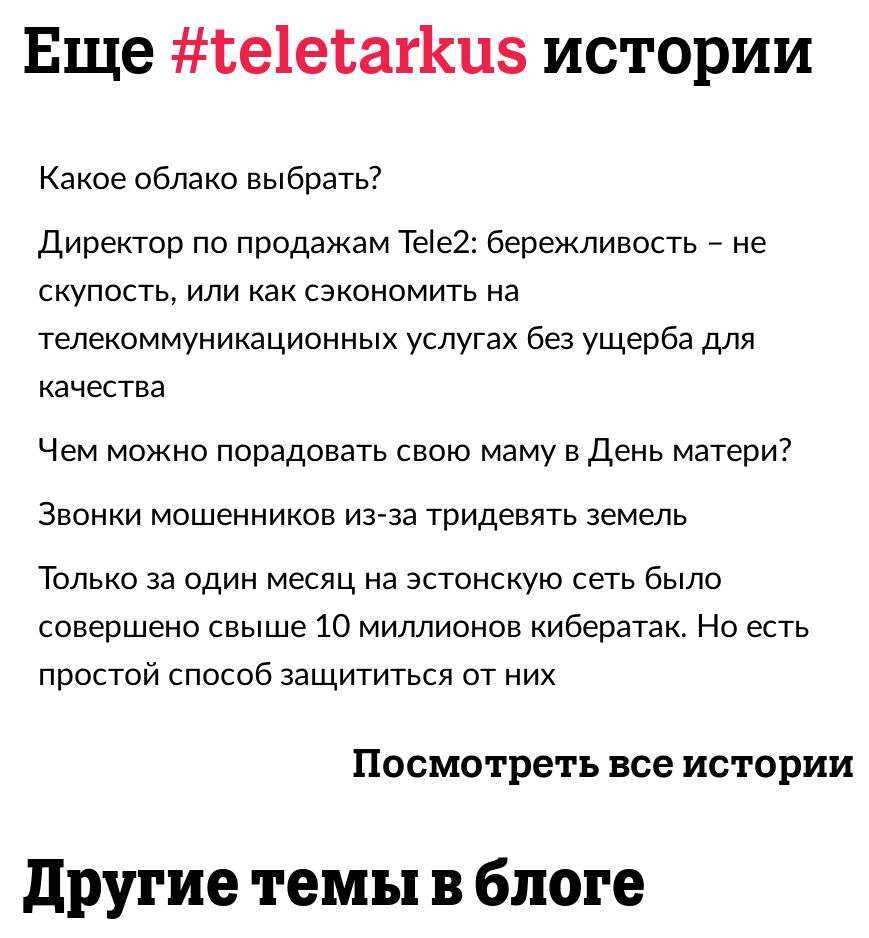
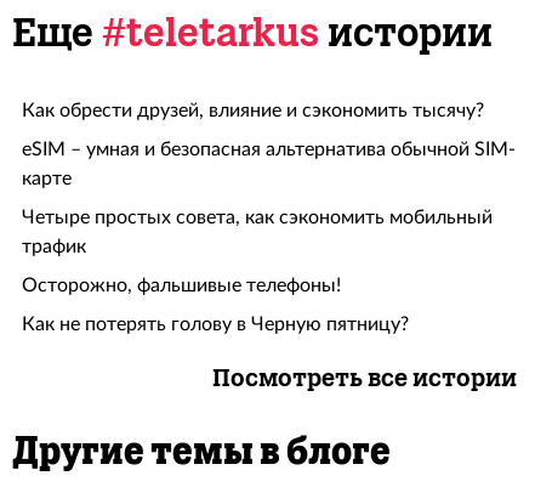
[38,163,810,691] Какое облако выбрать? | Директор по продажам Tele2: бережливость – не | скупость, или как сэкономить на | телекоммуникационных услугах без ущерба для | качества | Чем можно порадовать свою маму в День матери? | Звонки мошенников из-за тридевять земель | Только за один месяц на эстонскую сеть было | совершено свыше 10 миллионов кибератак. Но есть | простой способ защититься от них -> [22,101,516,334] Как обрести друзей, влияние и сэкономить тысячу? | eSIM – умная и безопасная альтернатива обычной SIM- | карте | Четыре простых совета, как сэкономить мобильный | трафик | Oсторожно, фальшивые телефоны! | Как не потерять голову в Черную пятницу?

